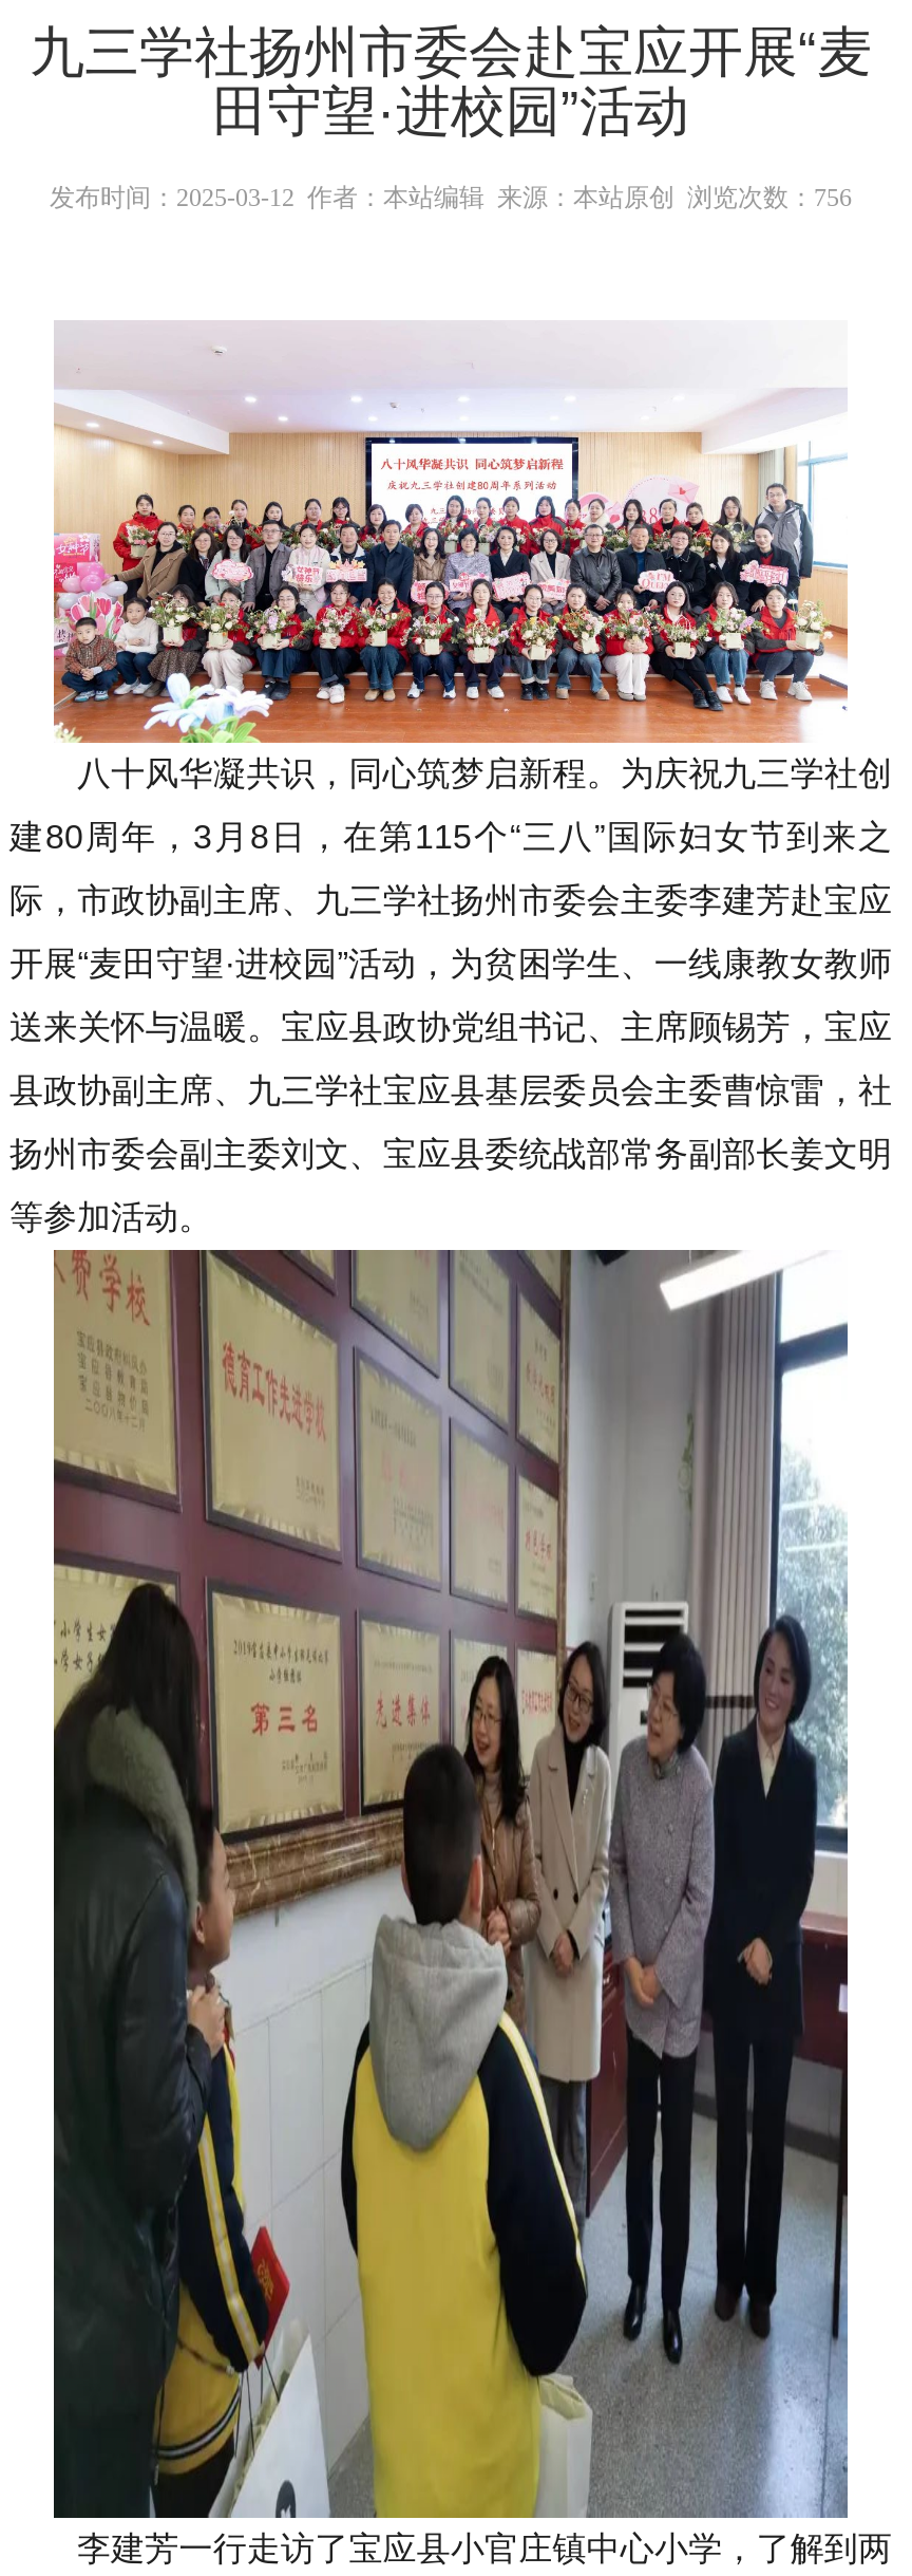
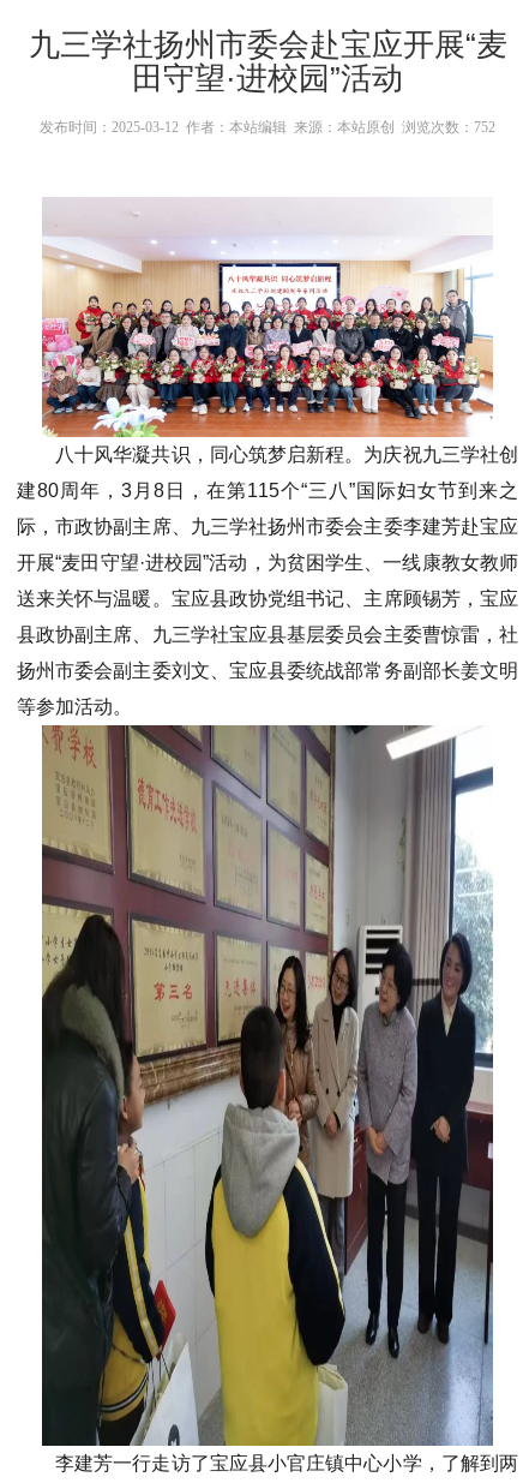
[50,183,852,212] 发布时间：2025-03-12 作者：本站编辑 来源：本站原创 浏览次数：756 -> [40,119,495,136] 发布时间：2025-03-12 作者：本站编辑 来源：本站原创 浏览次数：752

